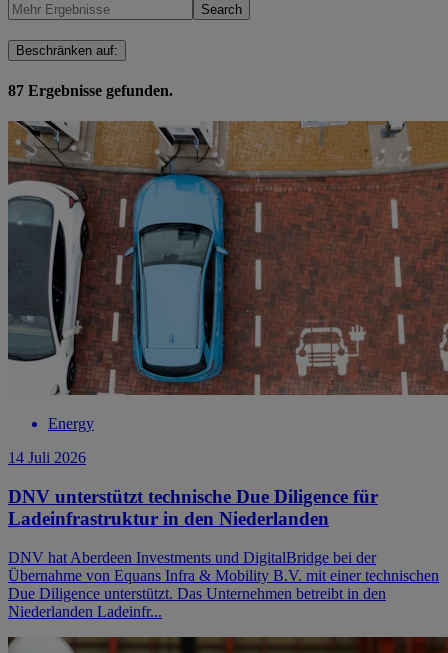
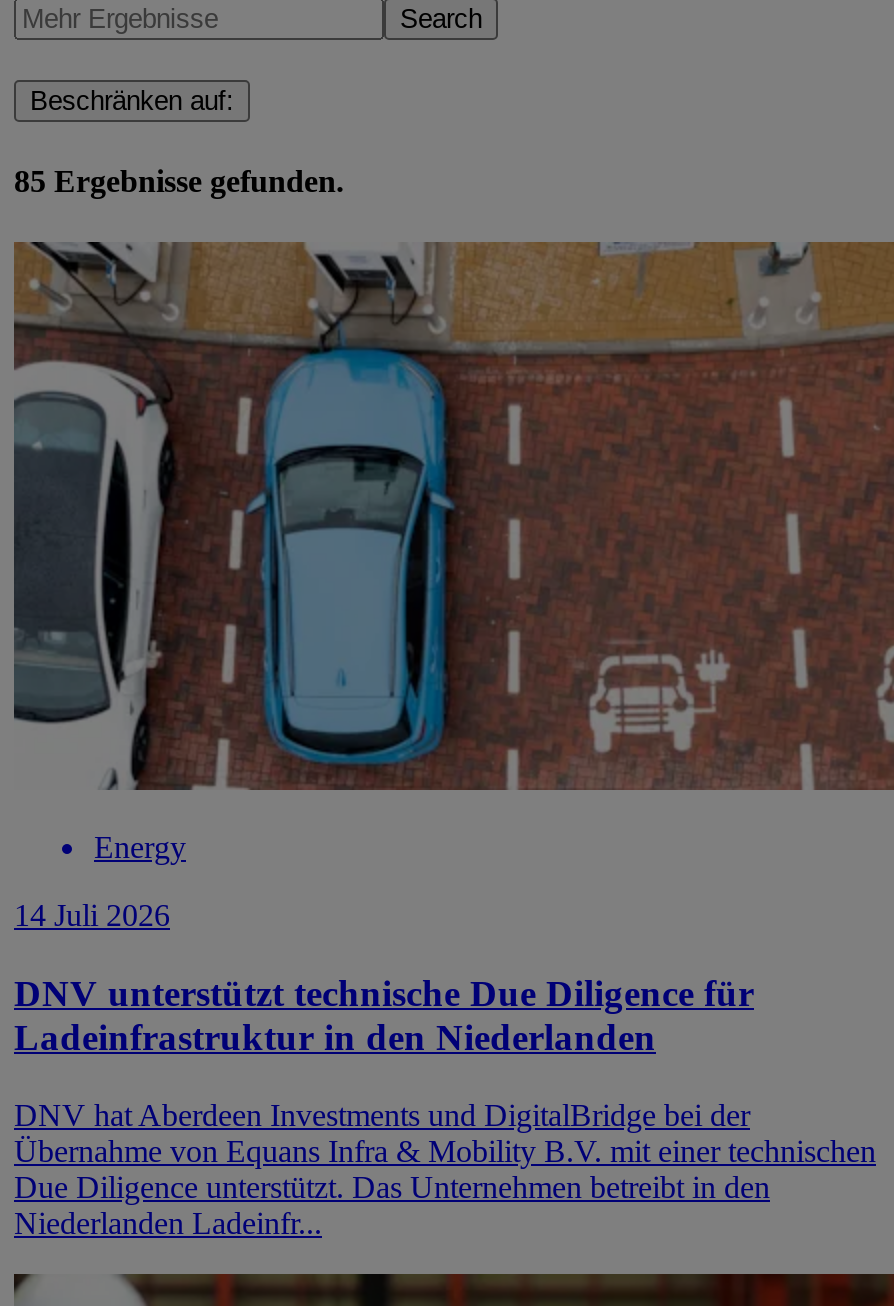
[8,82,173,99] 87 Ergebnisse gefunden. -> [14,164,344,198] 85 Ergebnisse gefunden.

